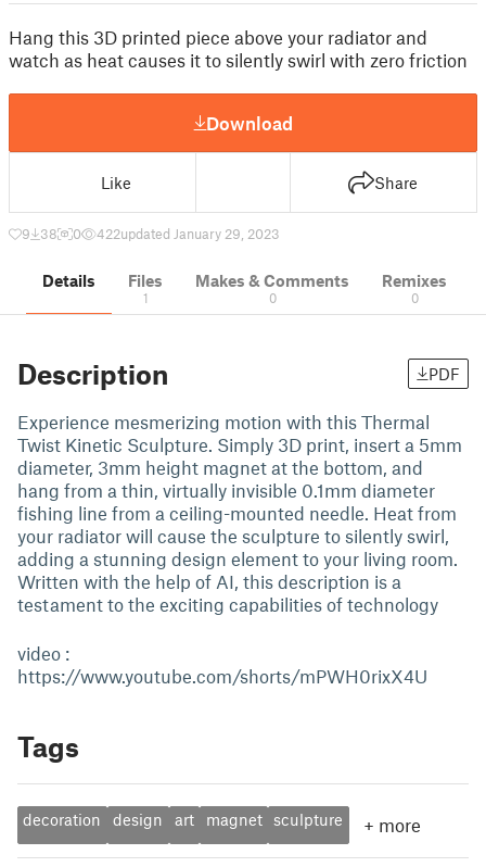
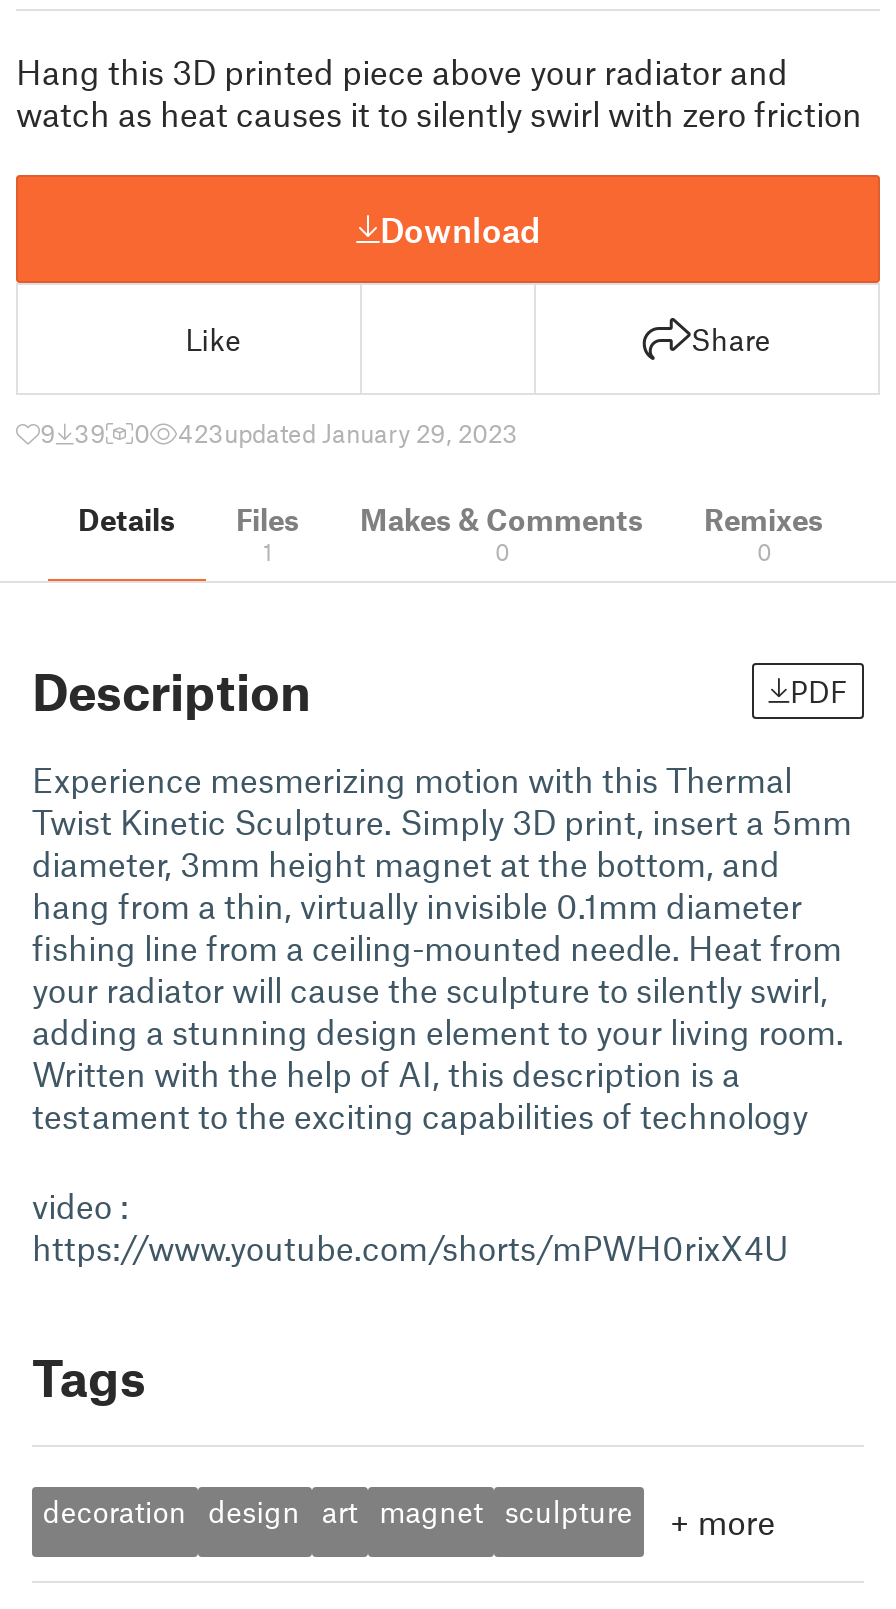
[22,225,57,242] 9 38 -> [40,417,106,449] 9 39
[97,225,280,242] 422updated January 29, 2023 -> [178,417,518,449] 423updated January 29, 2023

